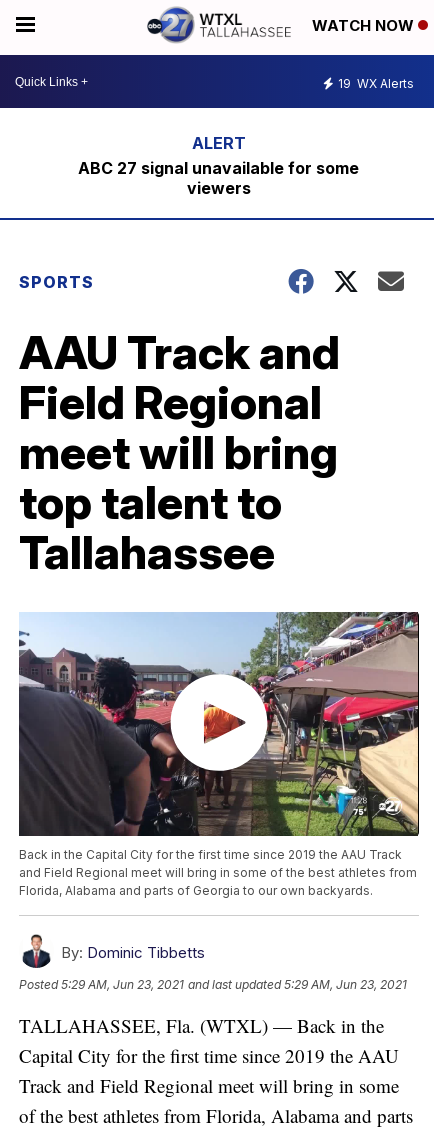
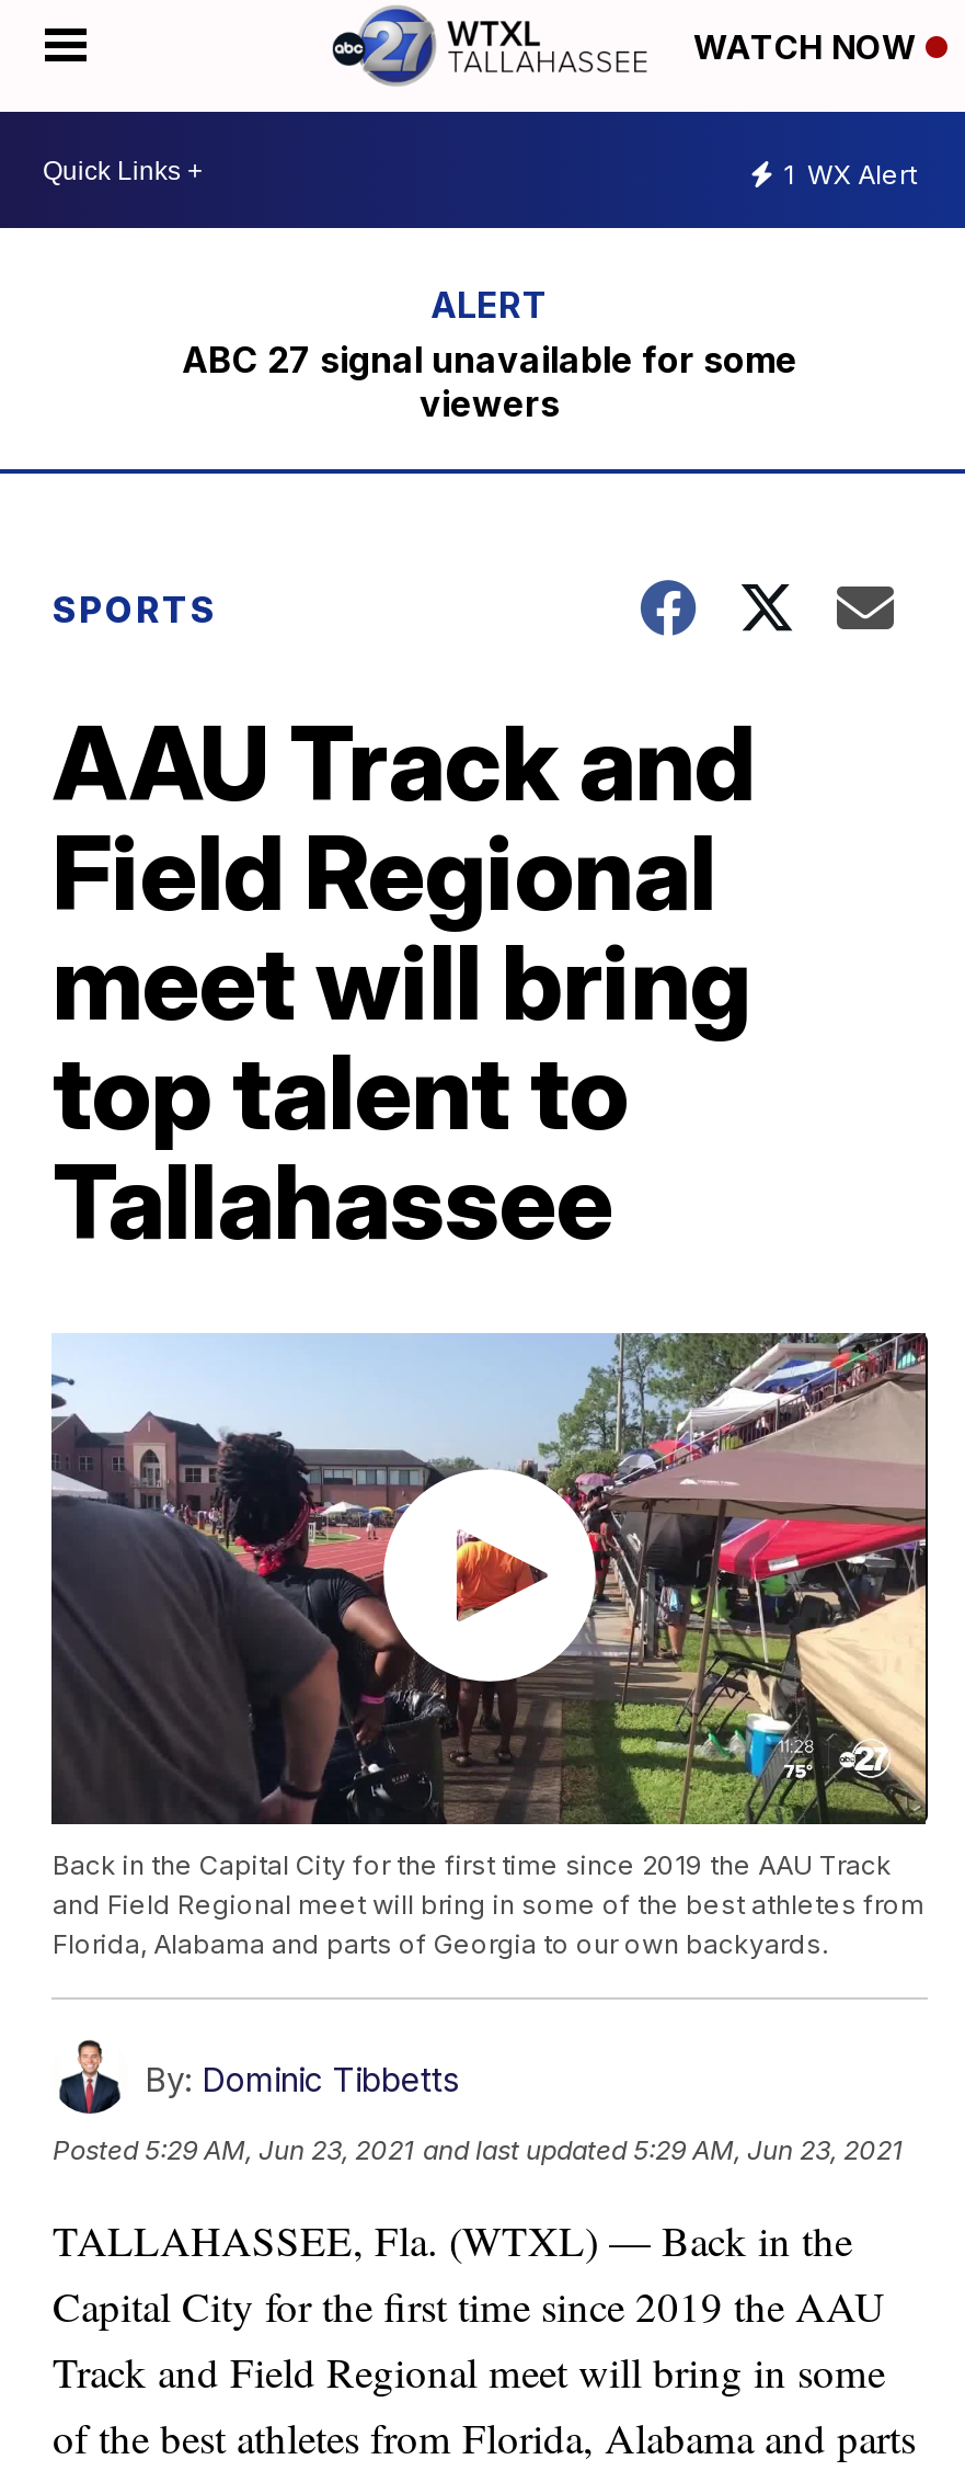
[338,75,414,90] 19 WX Alerts -> [783,157,917,190] 1 WX Alert

